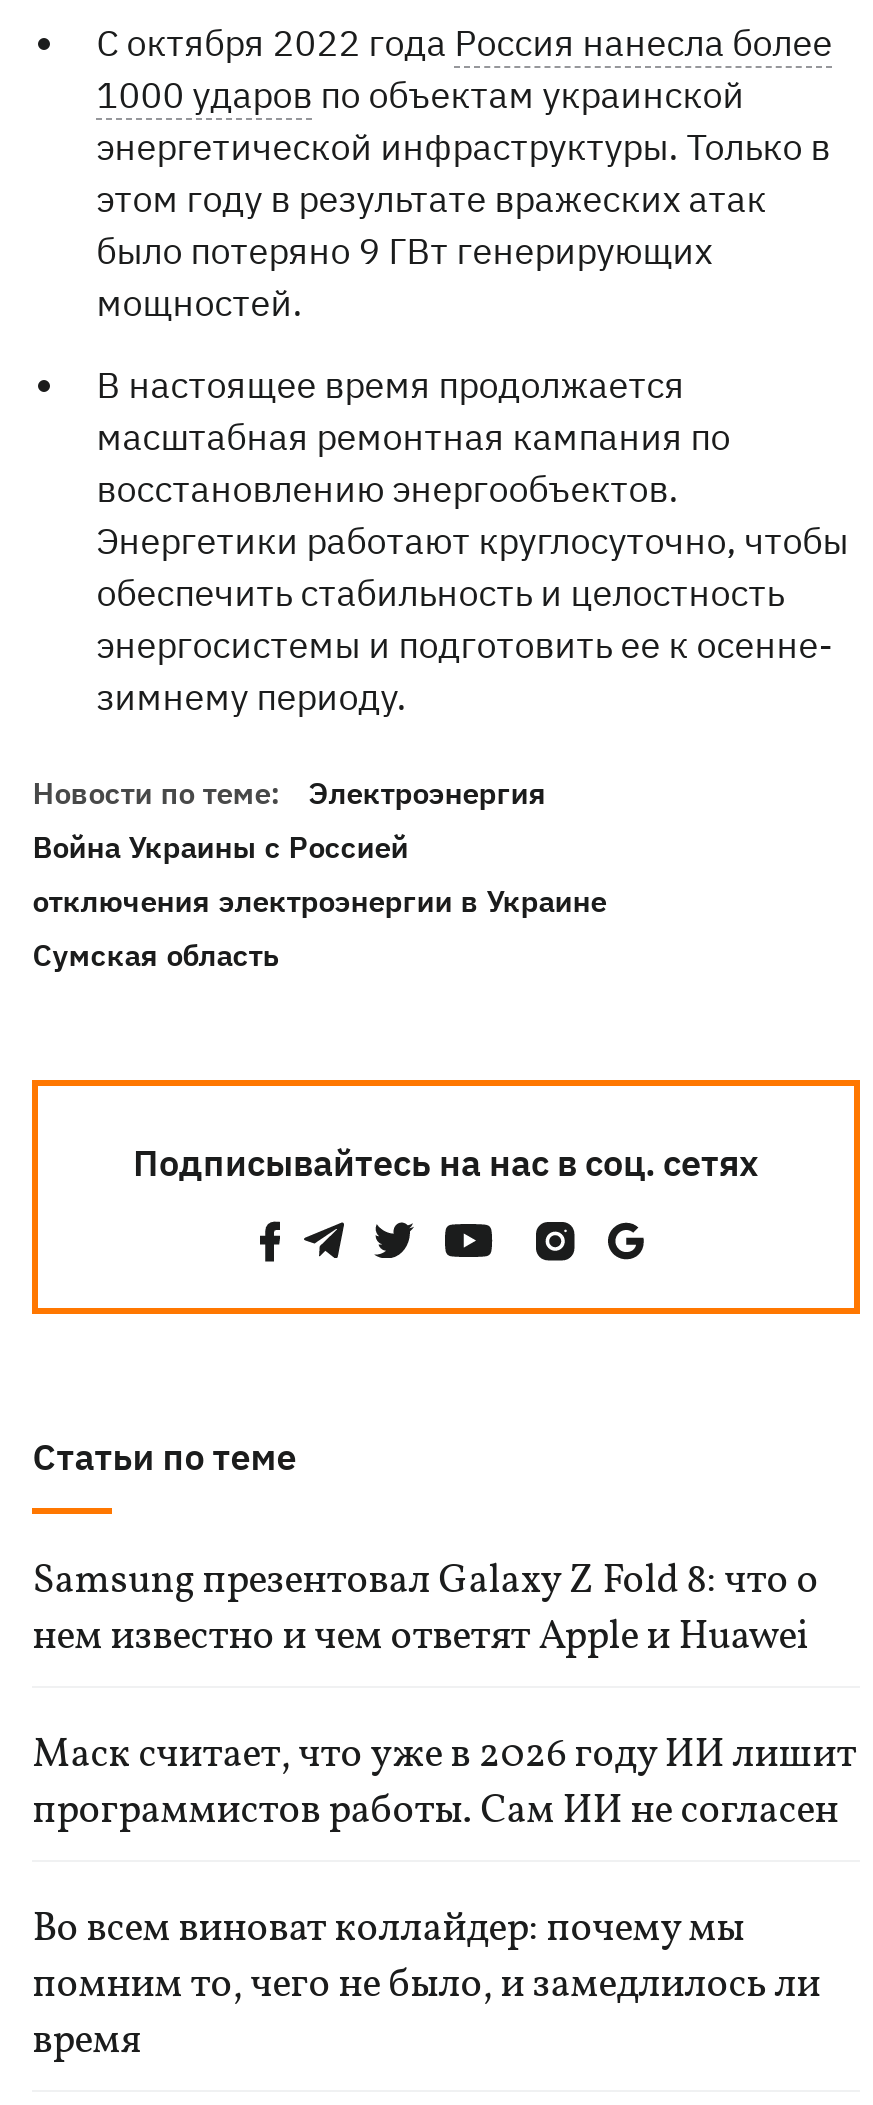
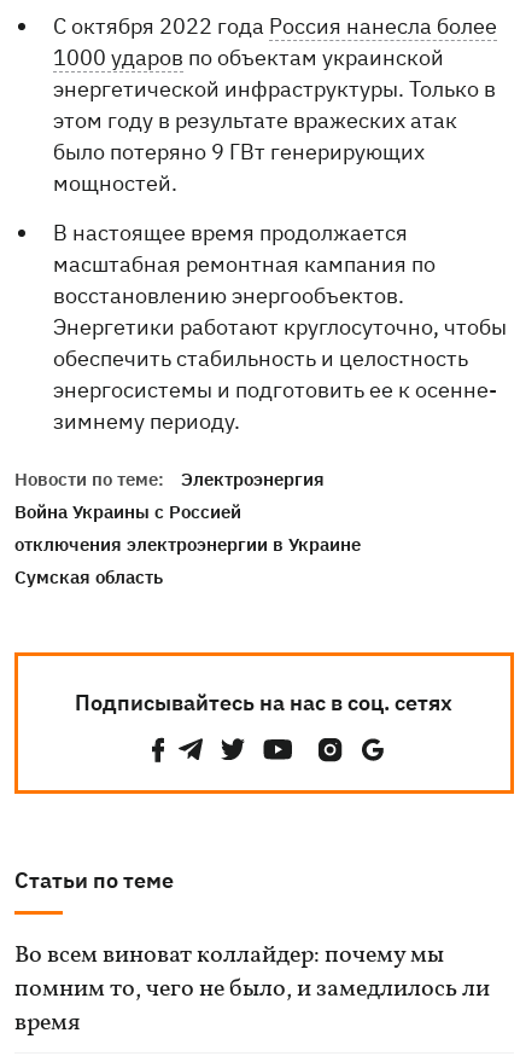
[32,1554,856,1840] Samsung презентовал Galaxy Z Fold 8: что о | нем известно и чем ответят Apple и Huawei | Маск считает, что уже в 2026 году ИИ лишит | программистов работы. Сам ИИ не согласен -> none

